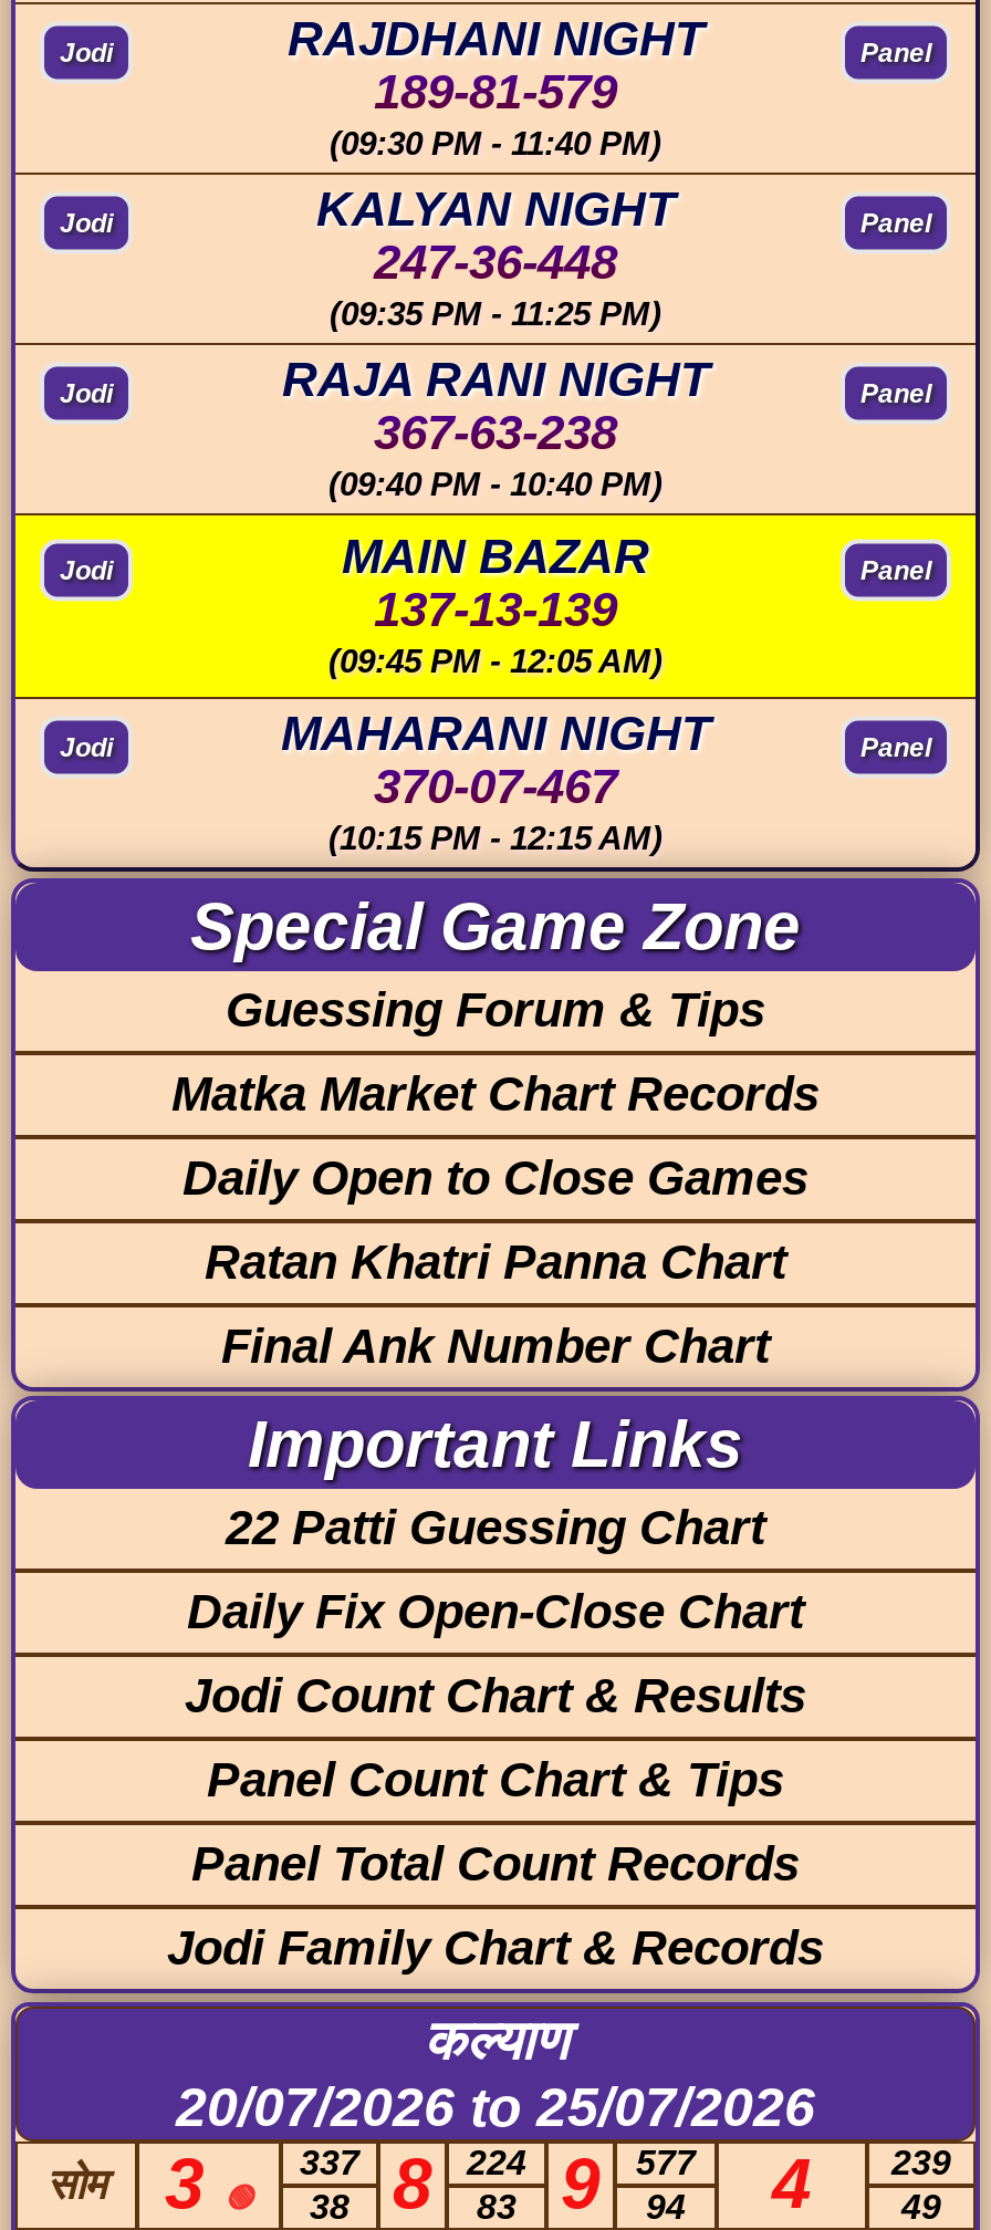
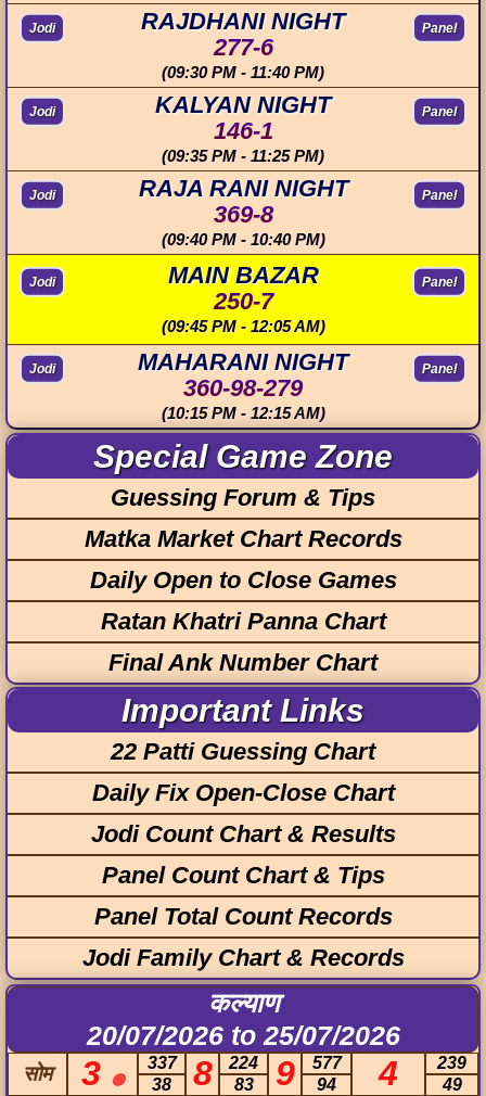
[374,64,617,119] 189-81-579 -> [213,34,273,61] 277-6
[374,235,617,290] 247-36-448 -> [213,117,273,144] 146-1
[374,405,617,460] 367-63-238 -> [213,201,273,228] 369-8
[374,582,617,637] 137-13-139 -> [213,288,273,315] 250-7
[374,759,617,814] 370-07-467 -> [183,374,303,402] 360-98-279

